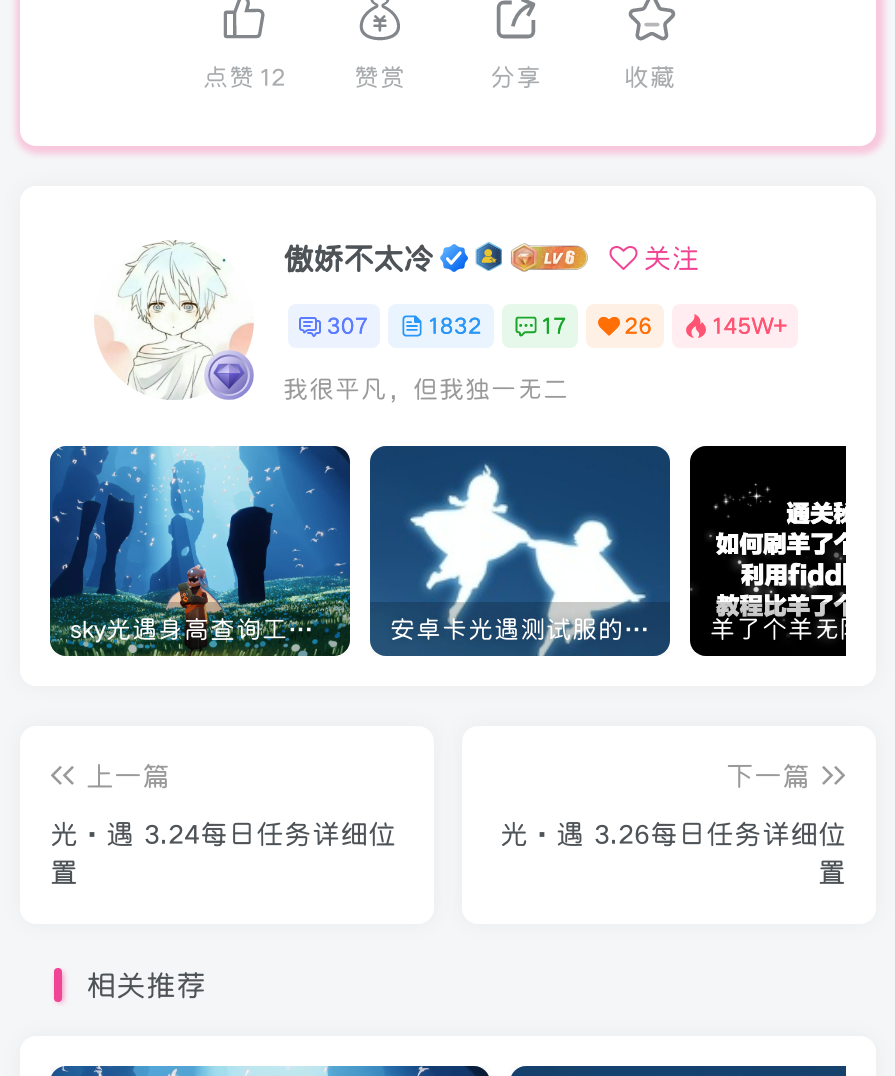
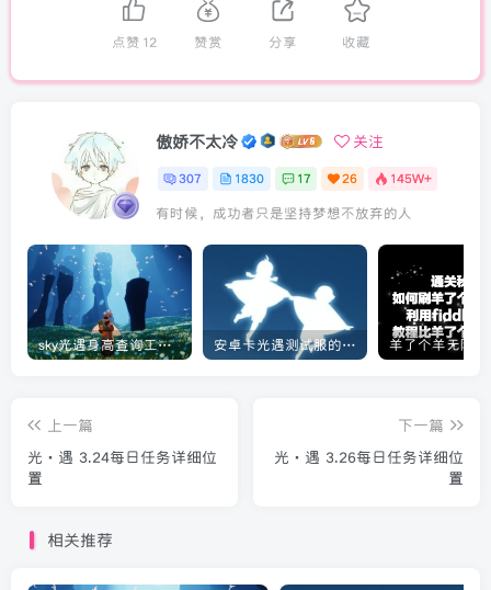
[327,311,787,341] 307 1832 17 26 145W+ -> [179,171,431,187] 307 1830 17 26 145W+
[283,373,569,407] 我很平凡，但我独一无二 -> [155,204,412,223] 有时候，成功者只是坚持梦想不放弃的人

